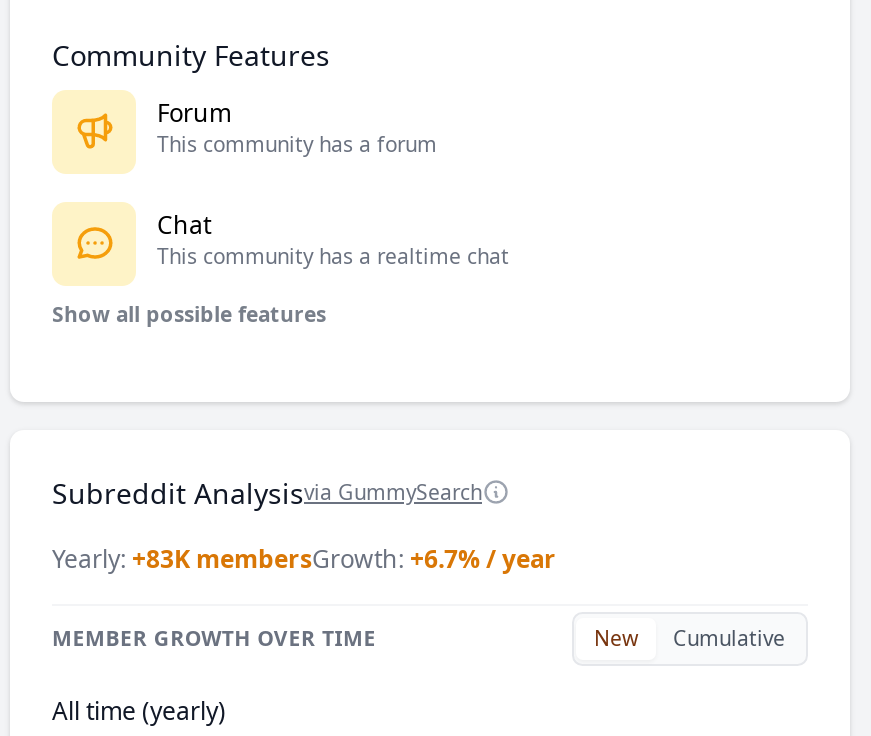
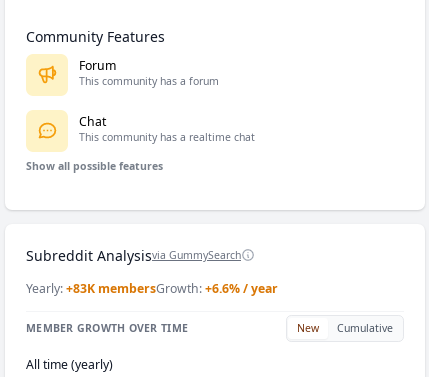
[52,541,556,575] Yearly: +83K membersGrowth: +6.7% / year -> [26,280,278,297] Yearly: +83K membersGrowth: +6.6% / year

